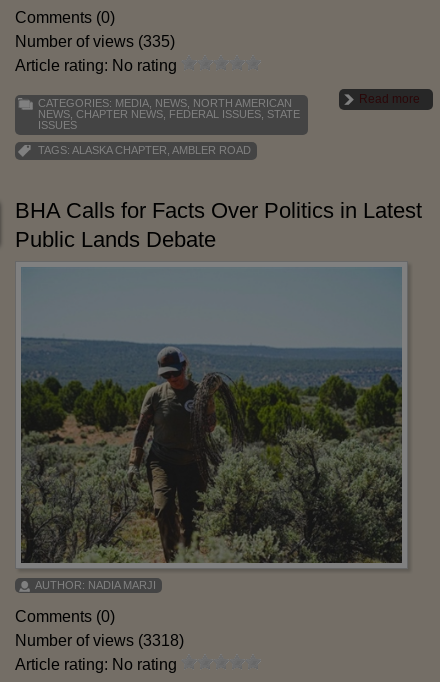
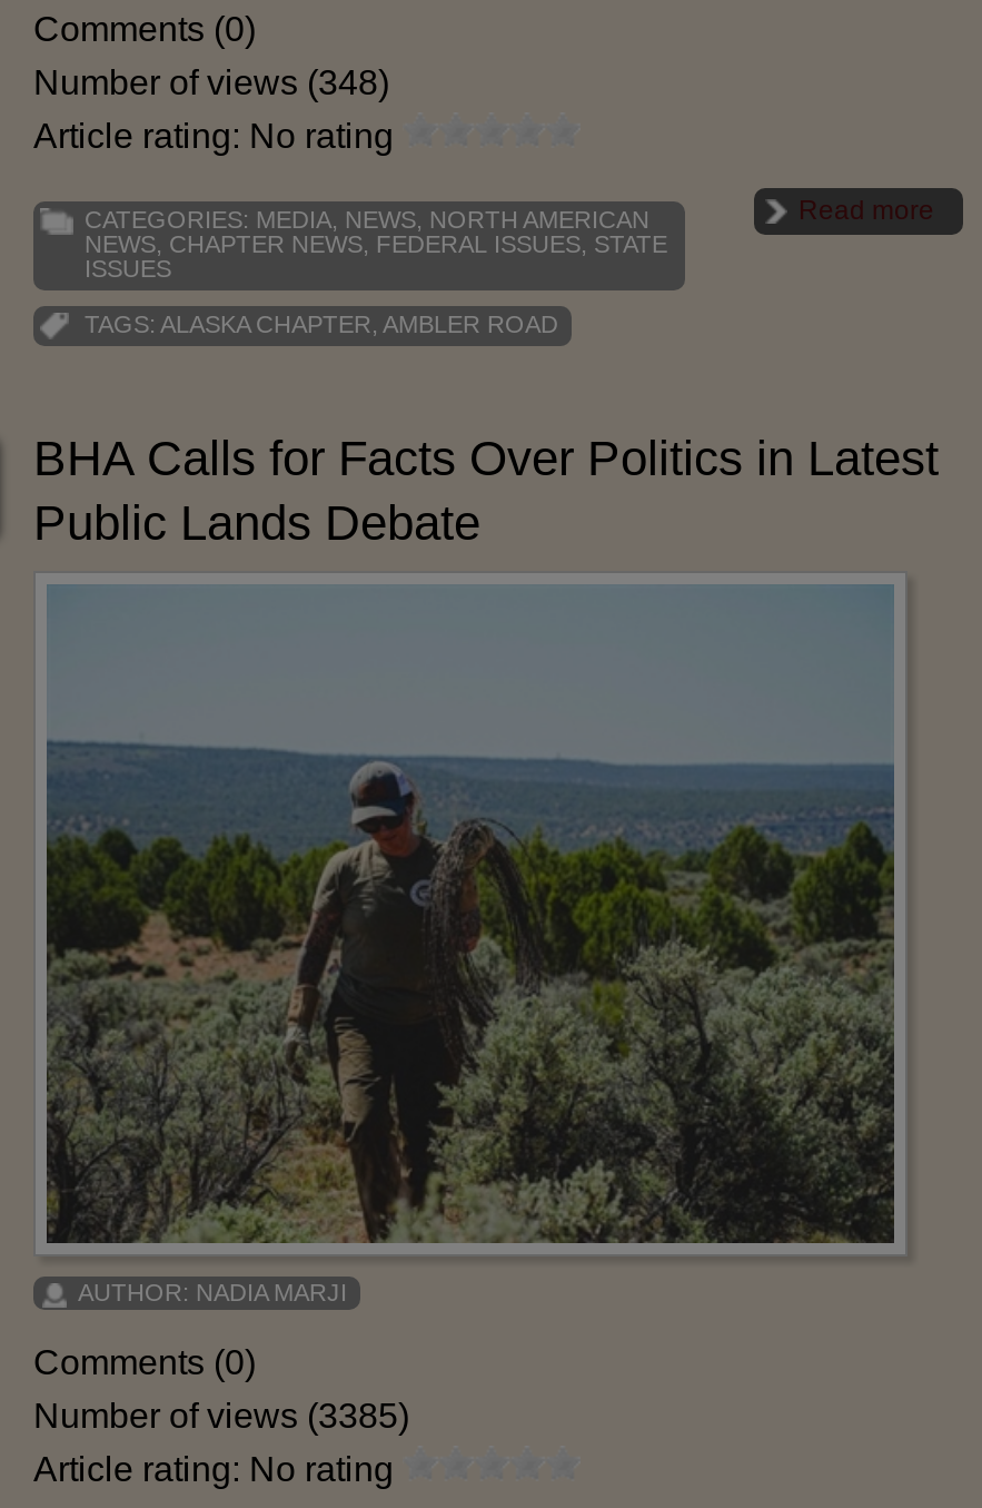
[15,33,175,50] Number of views (335) -> [33,63,389,101] Number of views (348)
[15,632,184,649] Number of views (3318) -> [33,1397,409,1435] Number of views (3385)

